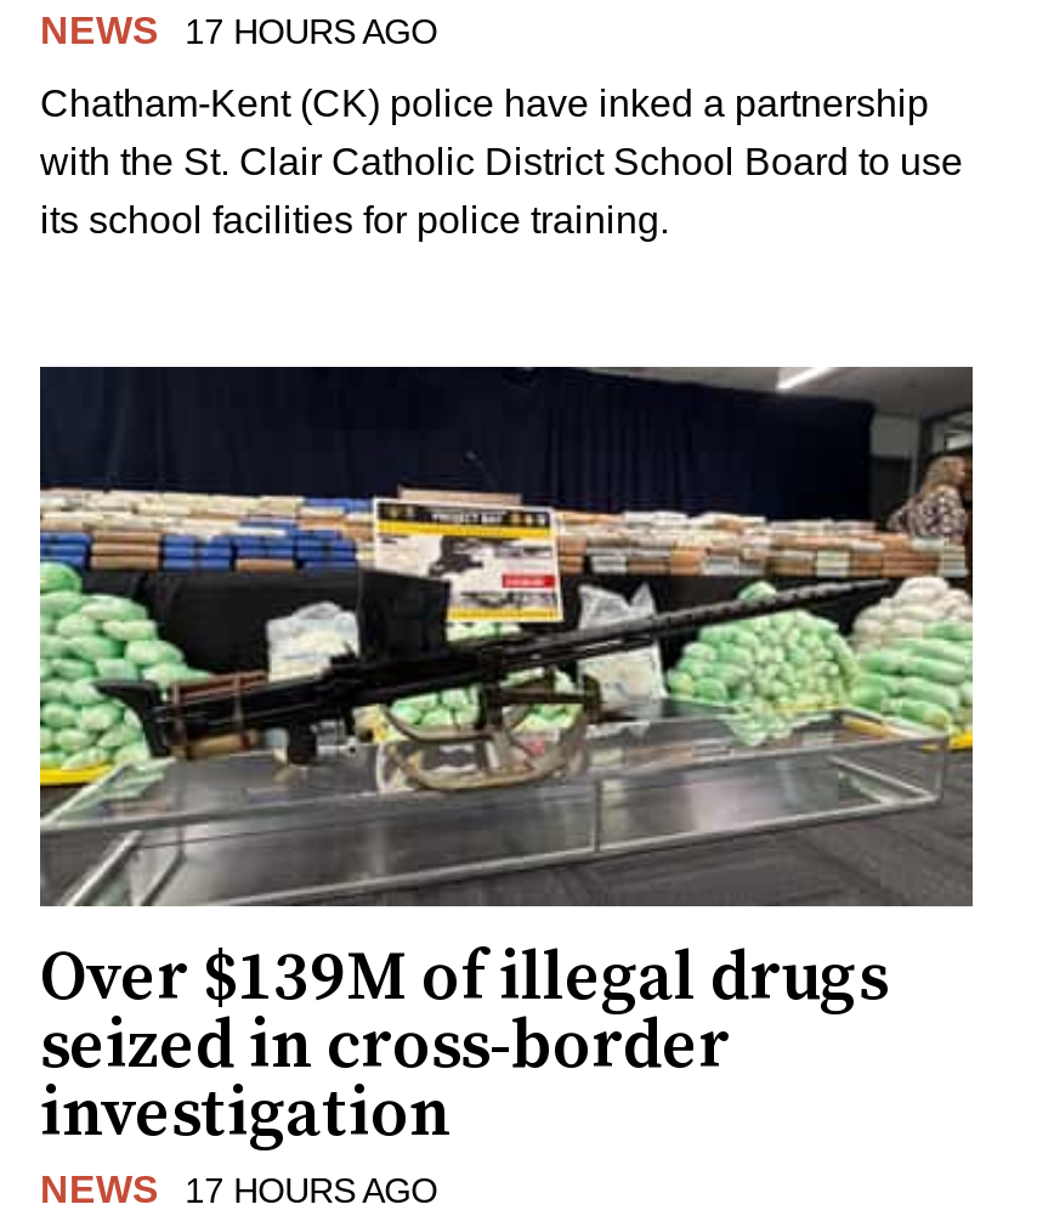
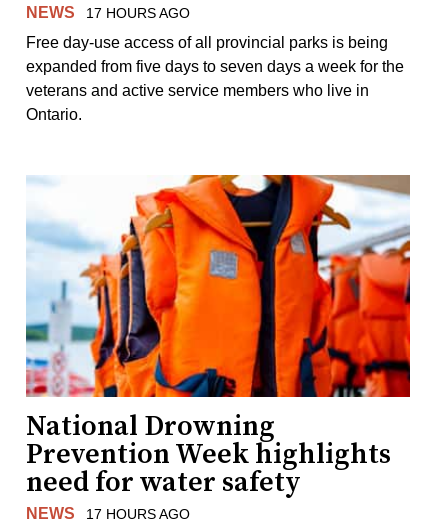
[40,84,963,242] Chatham-Kent (CK) police have inked a partnership | with the St. Clair Catholic District School Board to use | its school facilities for police training. -> [26,34,404,123] Free day-use access of all provincial parks is being | expanded from five days to seven days a week for the | veterans and active service members who live in | Ontario.
[38,364,975,1157] [image] | Over $139M of illegal drugs | seized in cross-border | investigation -> [25,174,411,500] [image] | National Drowning | Prevention Week highlights | need for water safety

